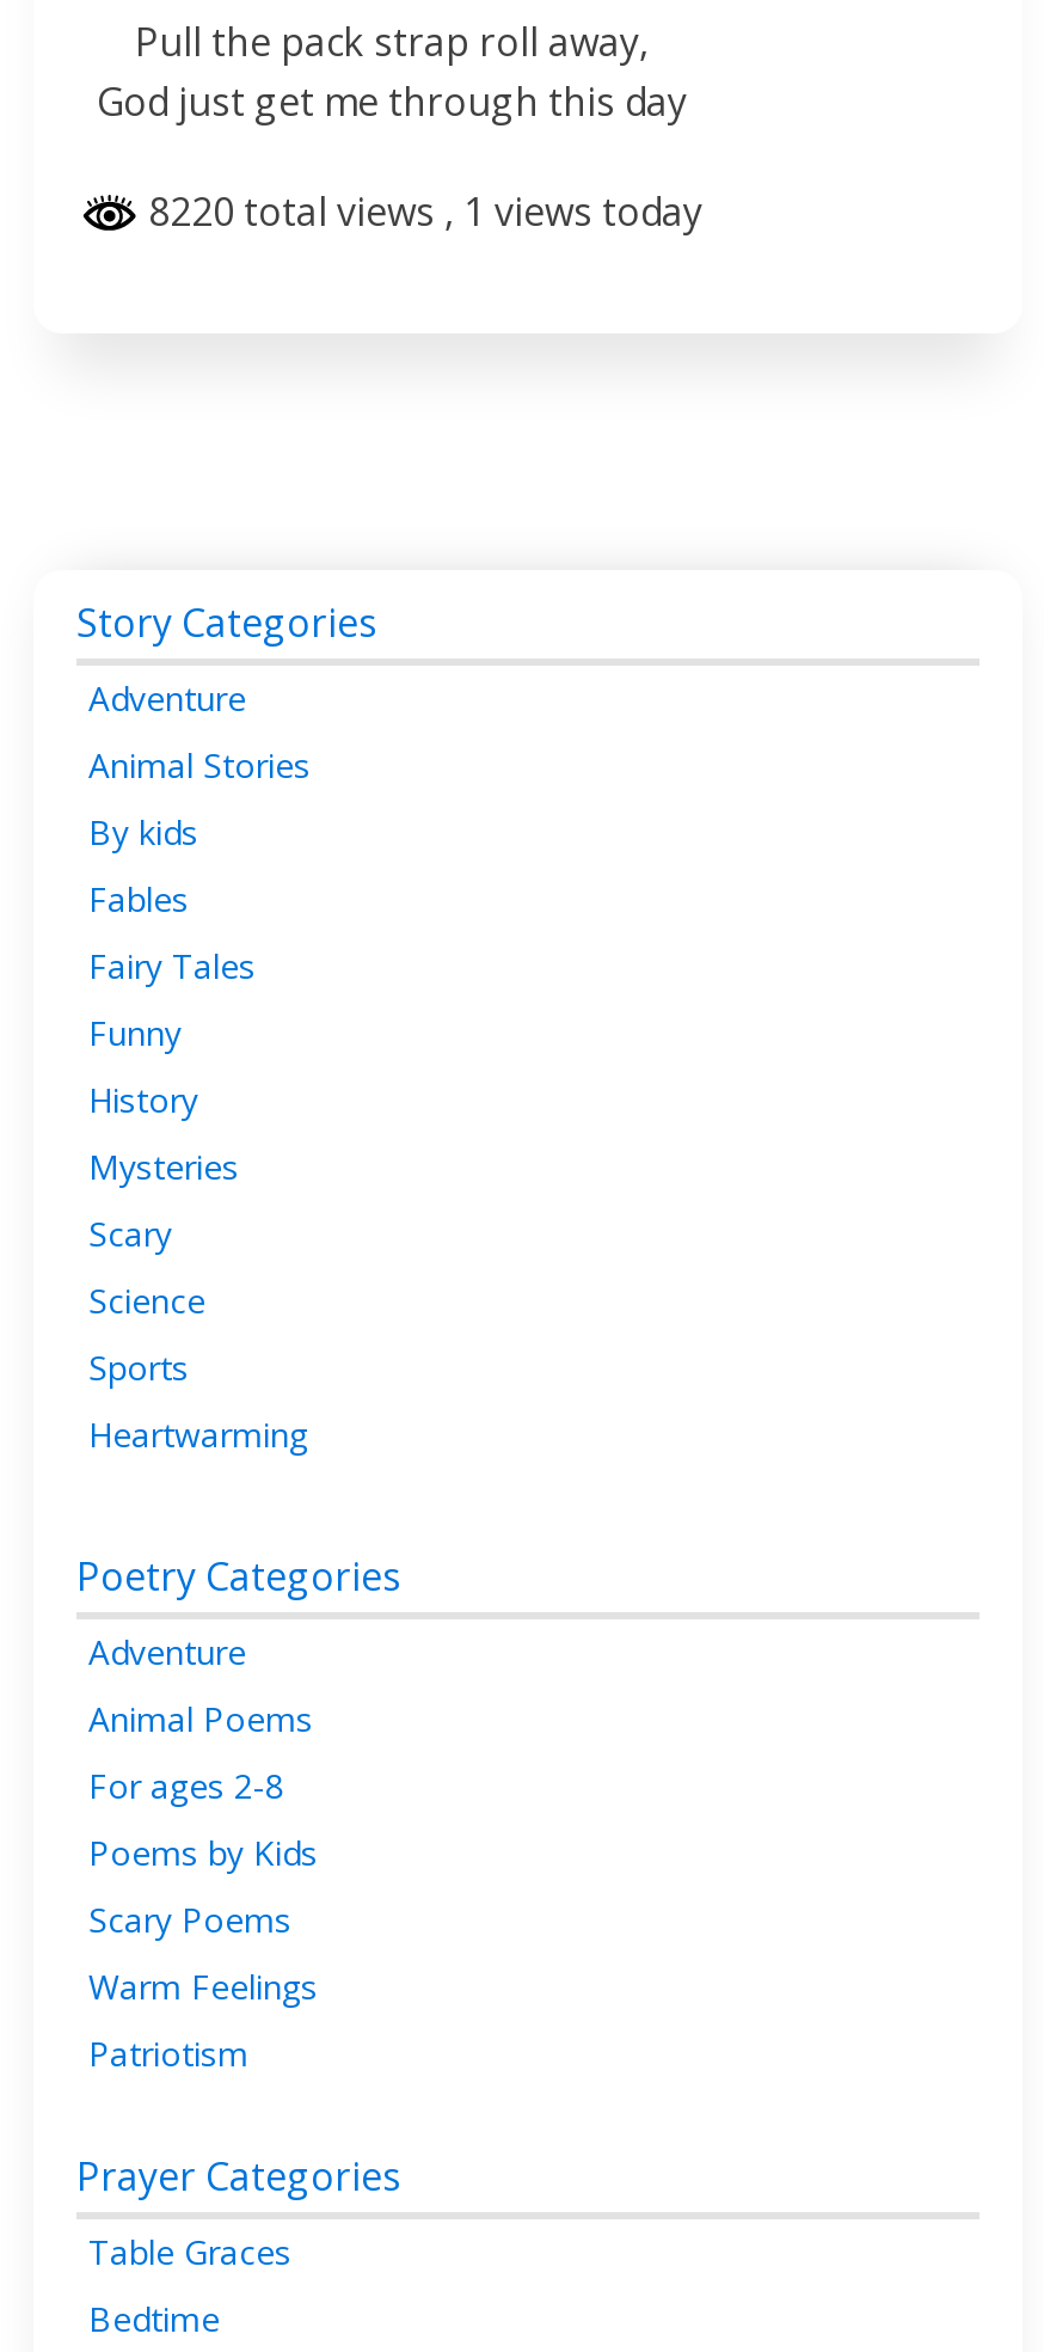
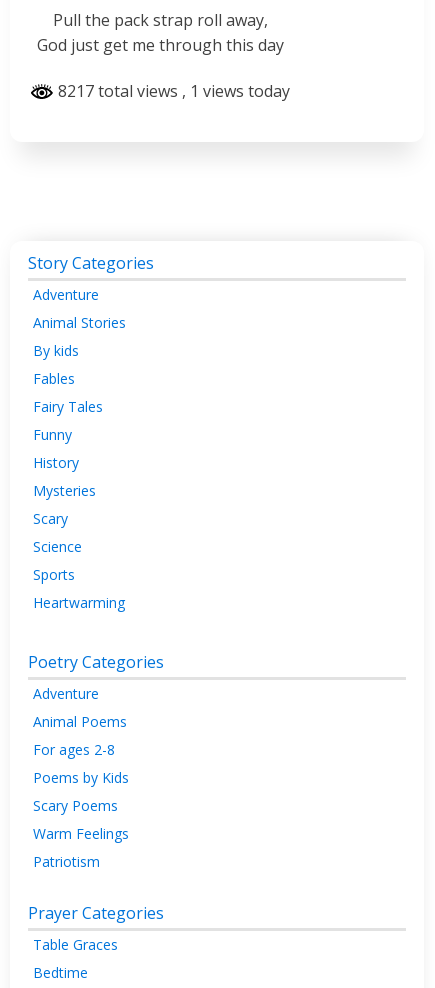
[139,186,702,239] 8220 total views, 1 views today -> [54,80,290,102] 8217 total views, 1 views today

